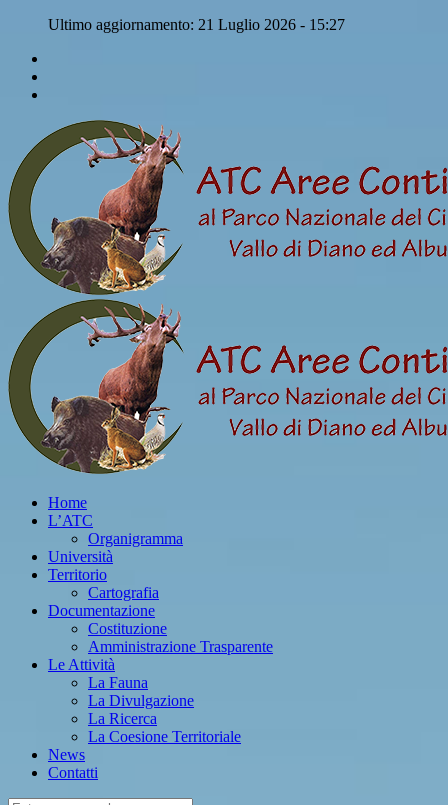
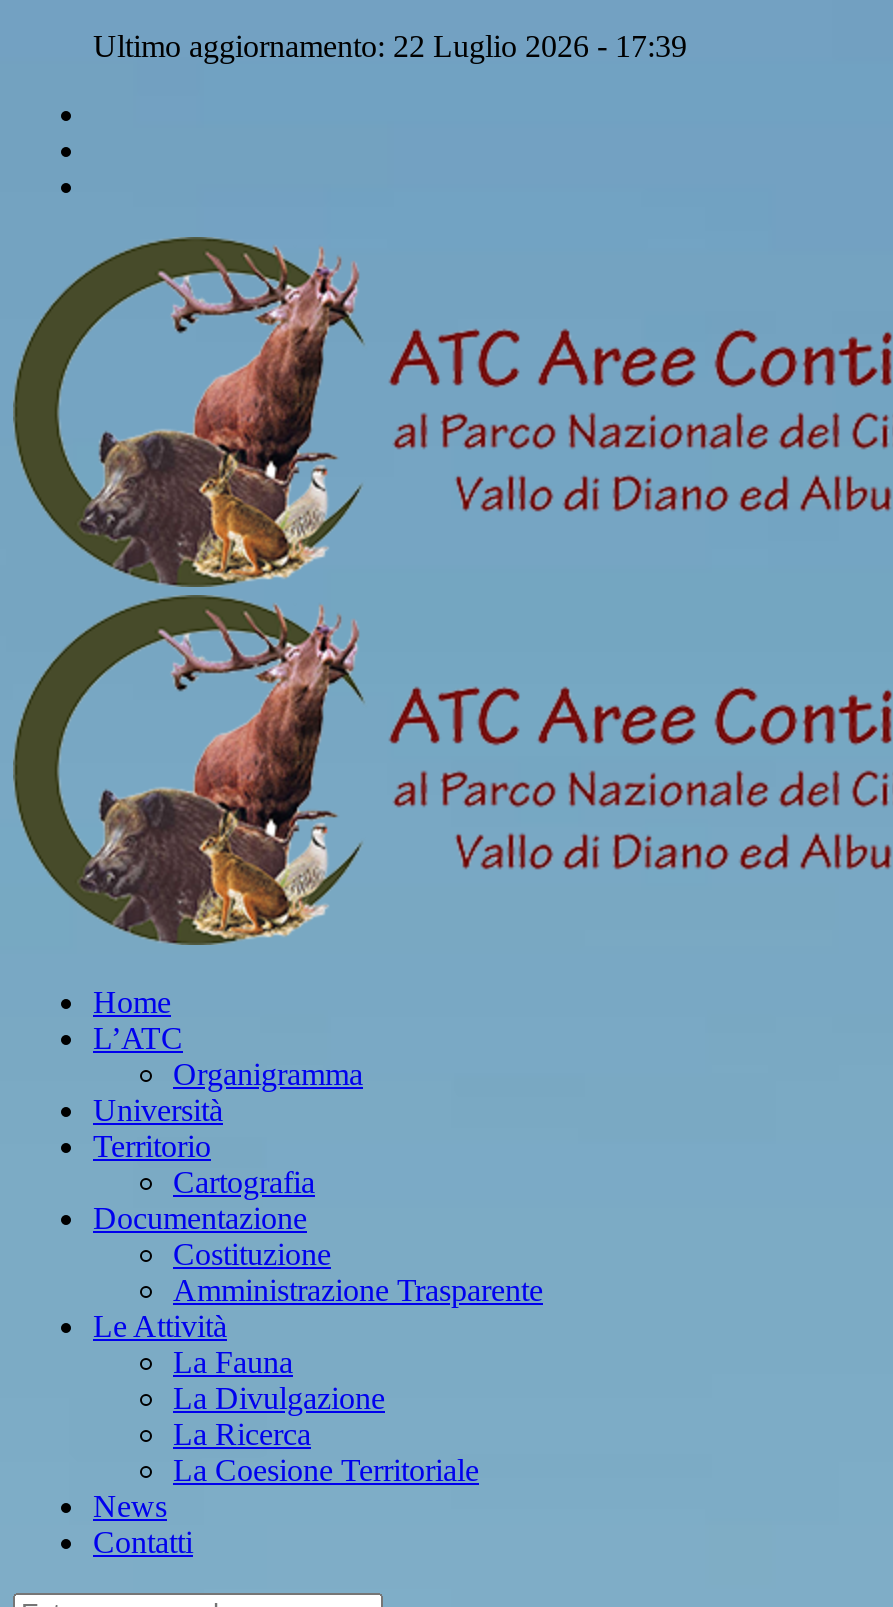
[48,16,345,33] Ultimo aggiornamento: 21 Luglio 2026 - 15:27 -> [93,29,687,63] Ultimo aggiornamento: 22 Luglio 2026 - 17:39

